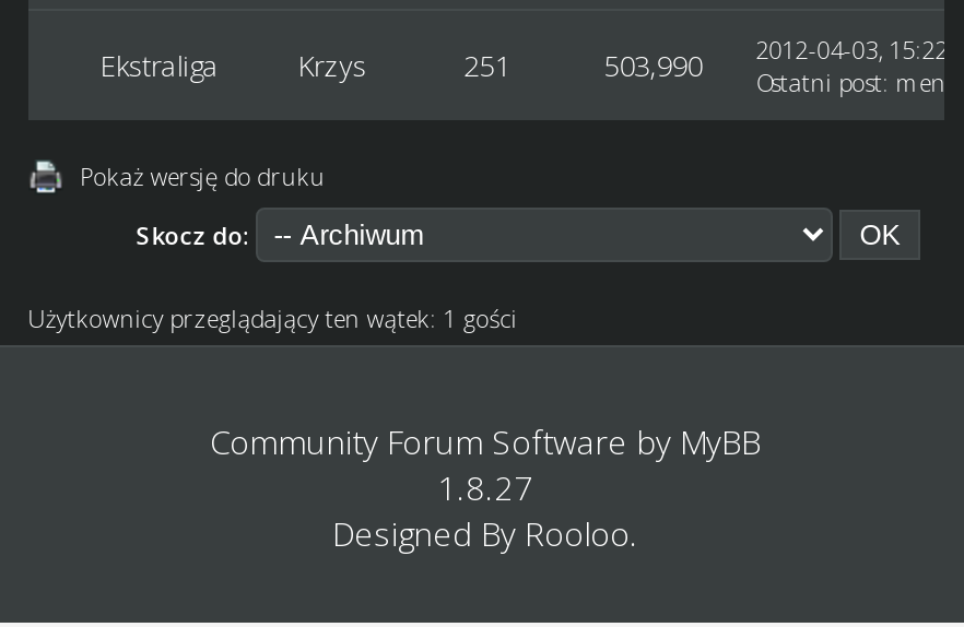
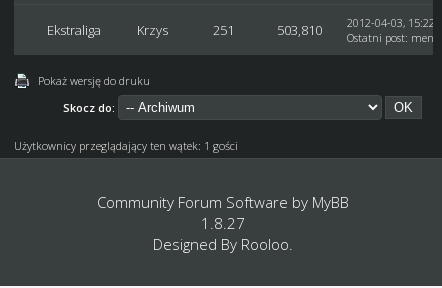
[604,45,702,85] 503,990 -> [277,21,322,39] 503,810

